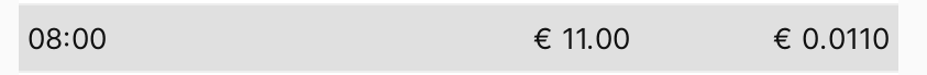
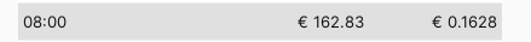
[533,21,630,55] € 11.00 -> [298,12,364,31] € 162.83
[773,21,890,55] € 0.0110 -> [432,12,497,31] € 0.1628

